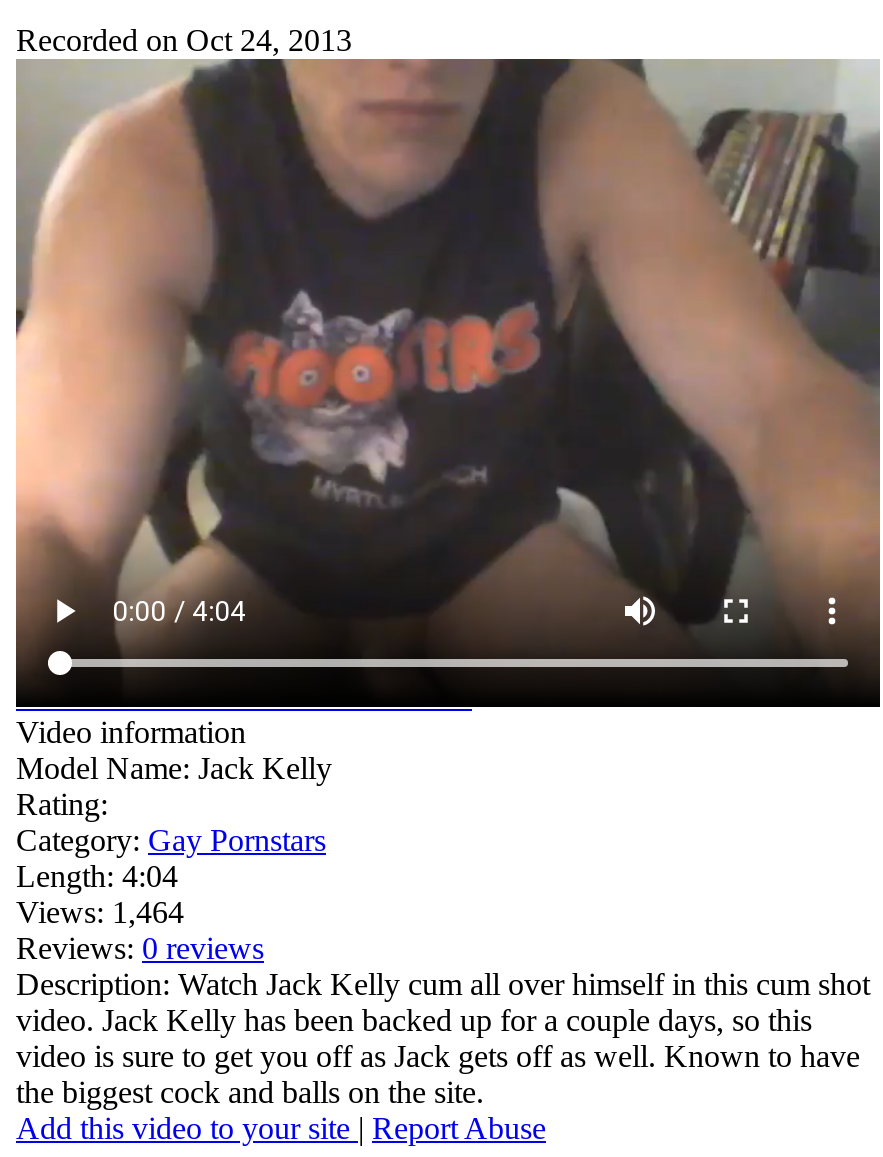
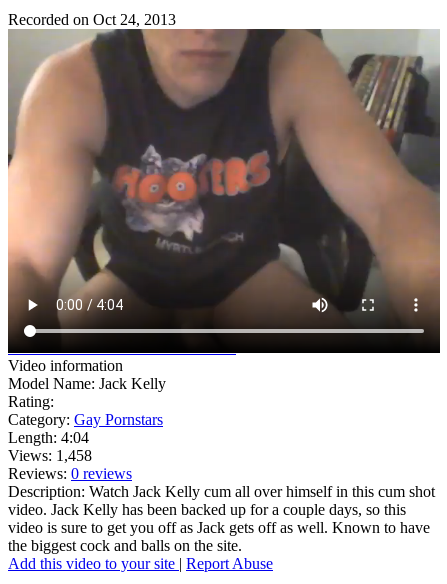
[16,895,184,929] Views: 1,464 -> [8,447,92,464] Views: 1,458

